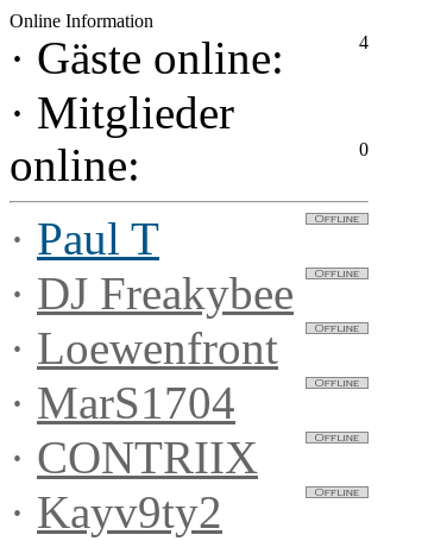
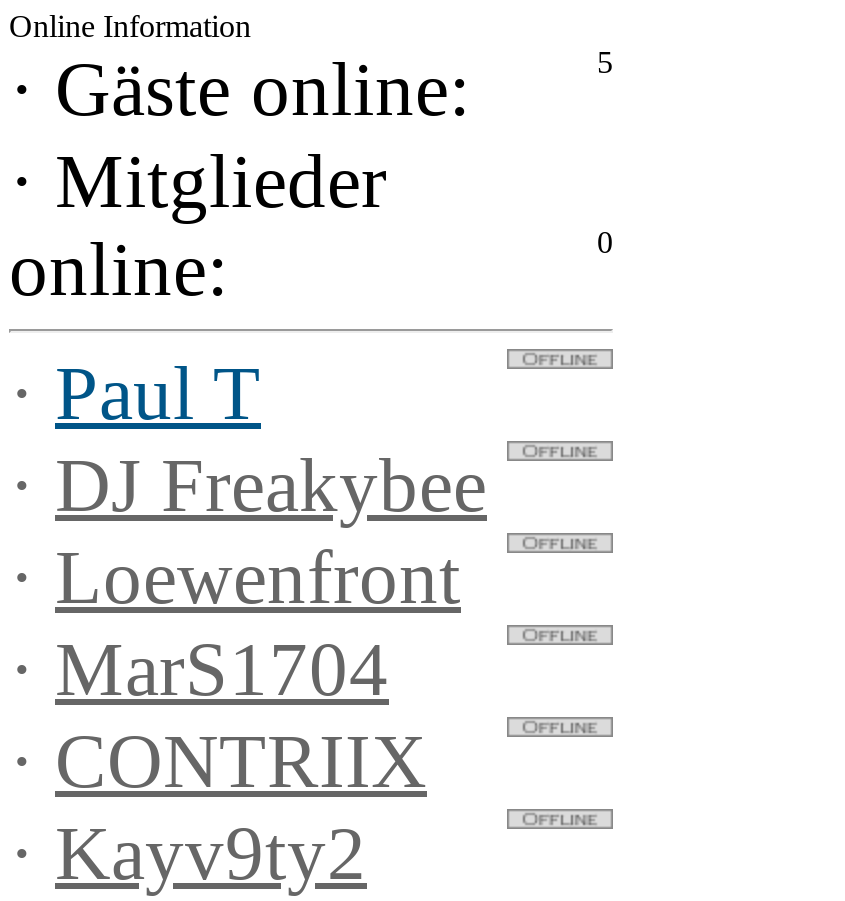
[359,32,369,52] 4 -> [597,45,613,79] 5

